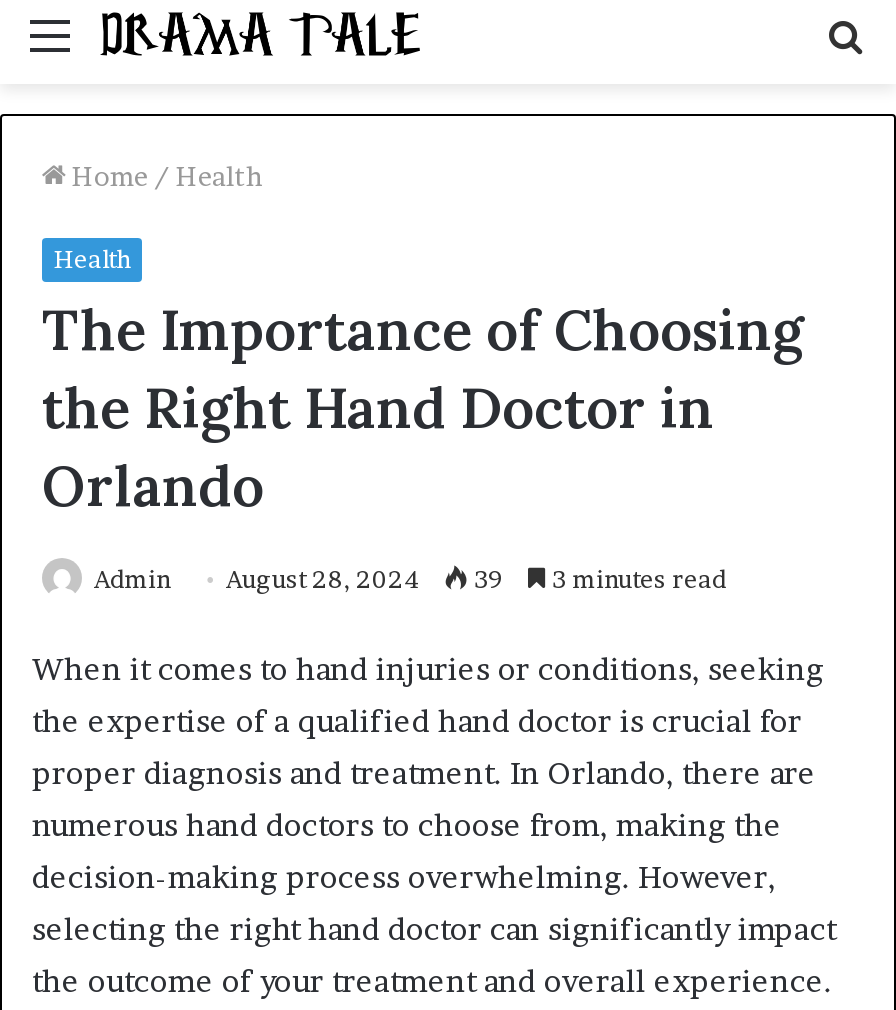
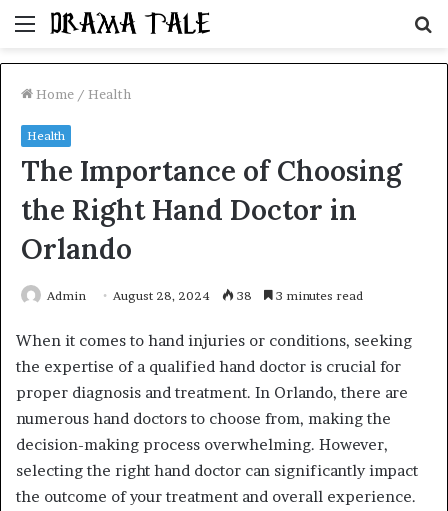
[94,565,726,595] Admin August 28, 2024 39 3 minutes read -> [47,288,363,303] Admin August 28, 2024 38 3 minutes read

